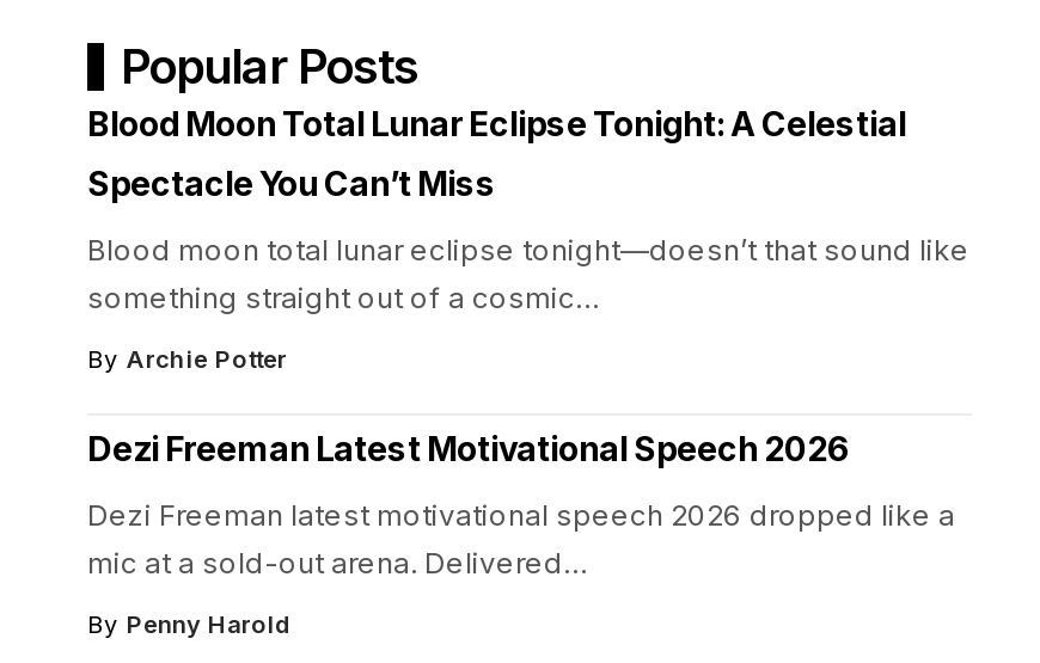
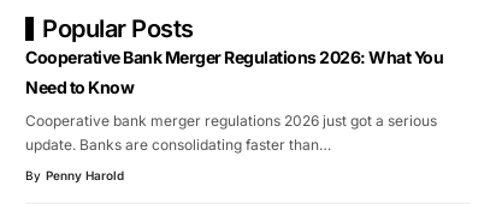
[87,101,969,579] Blood Moon Total Lunar Eclipse Tonight: A Celestial | Spectacle You Can’t Miss | Blood moon total lunar eclipse tonight—doesn’t that sound like | something straight out of a cosmic… | By Archie Potter | Dezi Freeman Latest Motivational Speech 2026 | Dezi Freeman latest motivational speech 2026 dropped like a | mic at a sold-out arena. Delivered… -> [25,47,443,154] Cooperative Bank Merger Regulations 2026: What You | Need to Know | Cooperative bank merger regulations 2026 just got a serious | update. Banks are consolidating faster than…

